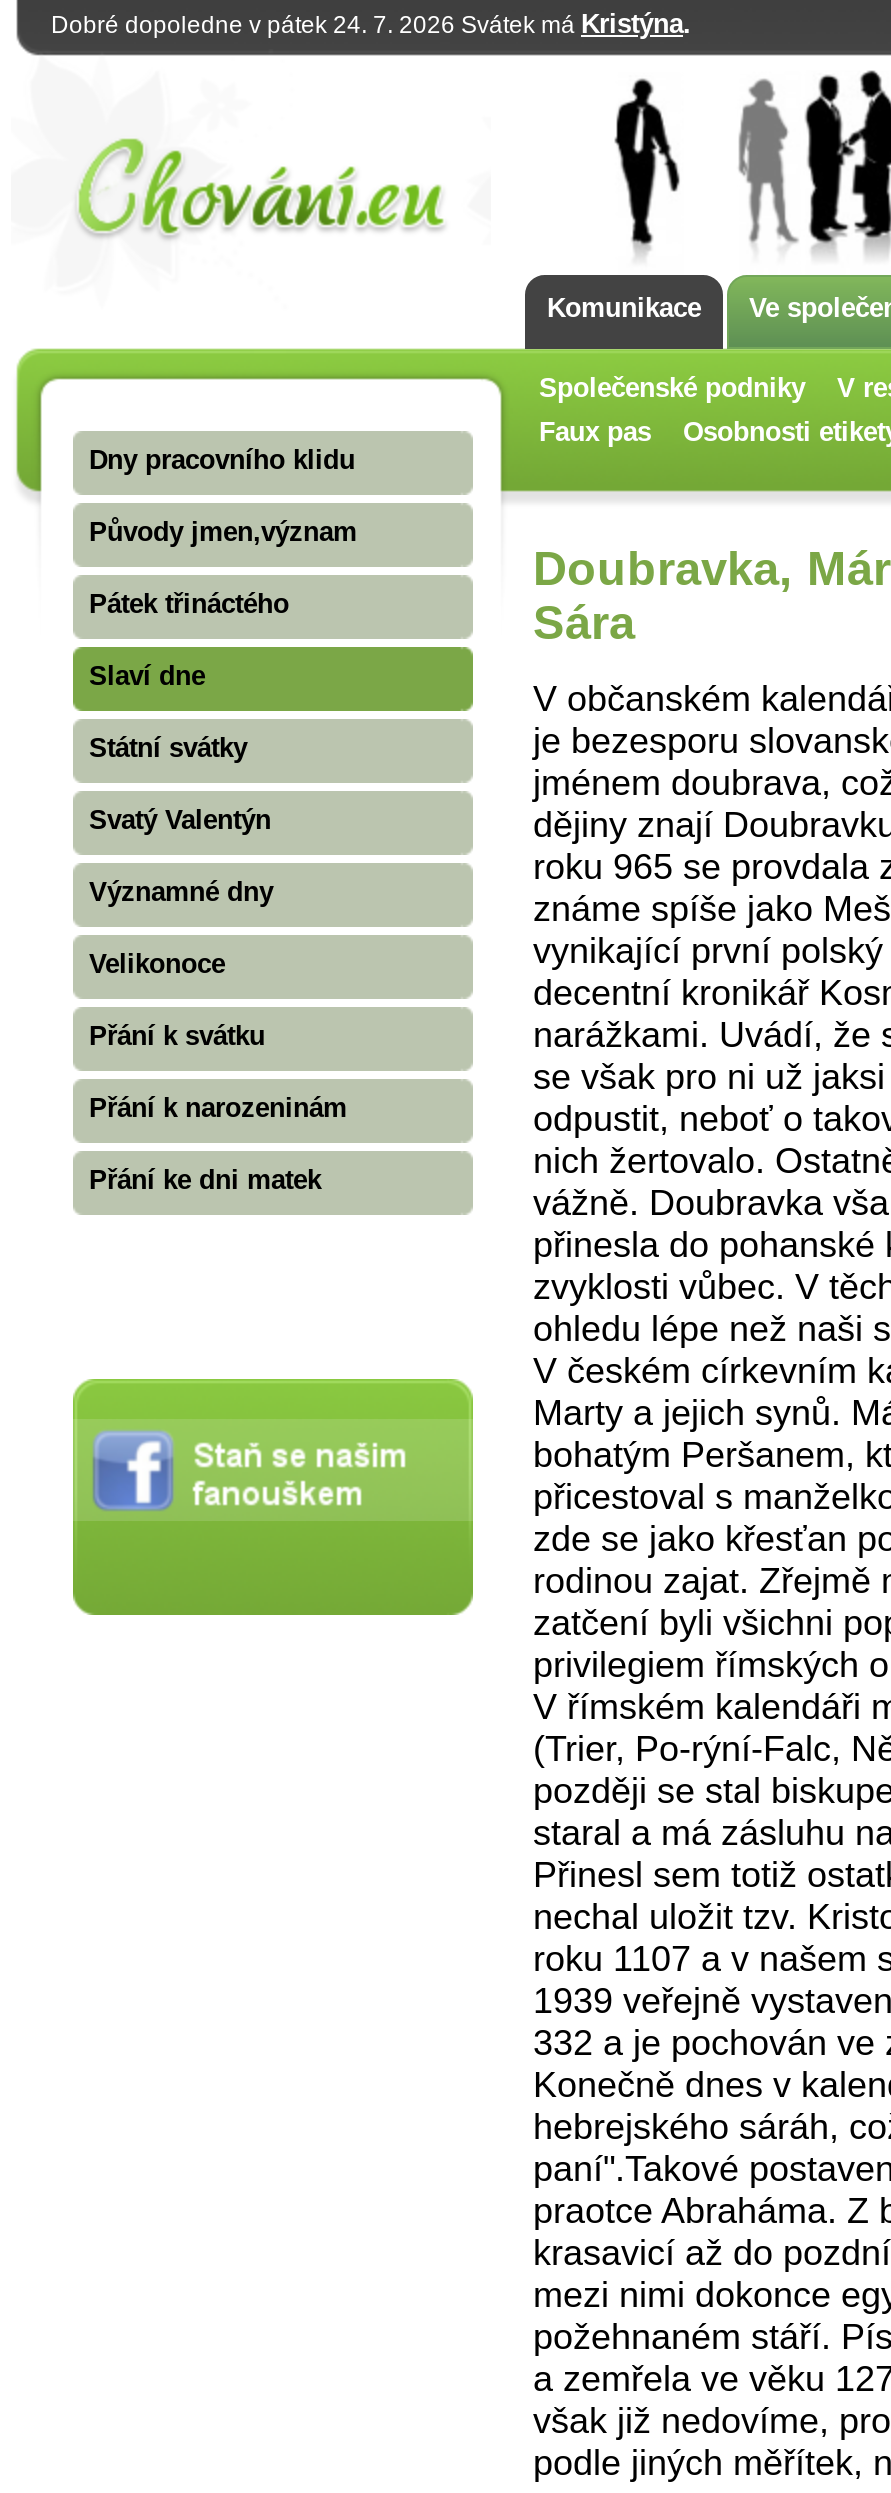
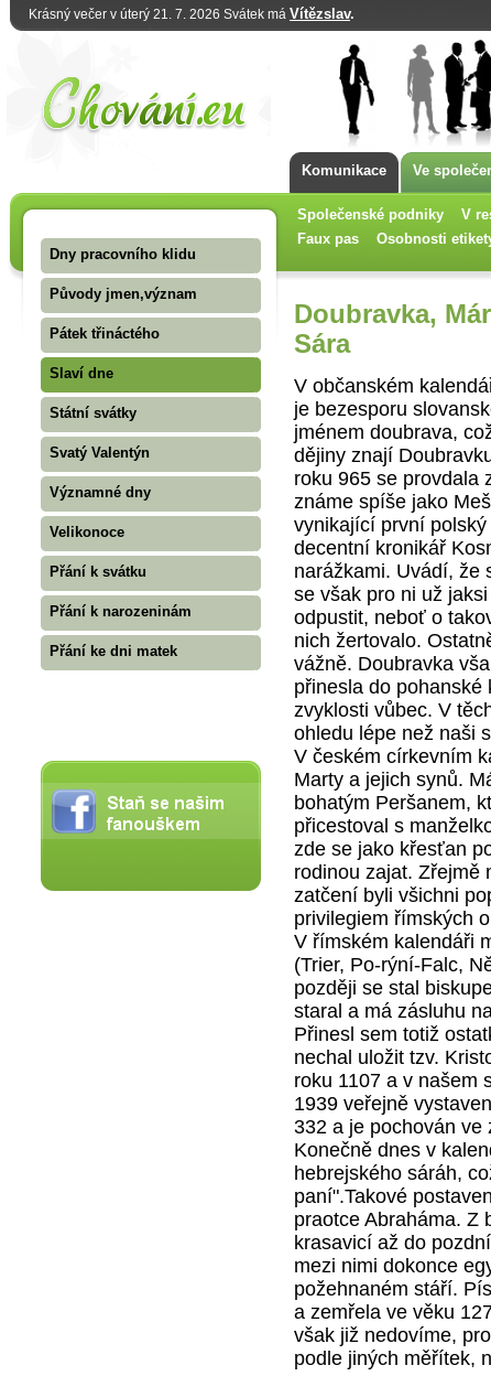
[51,9,691,39] Dobré dopoledne v pátek 24. 7. 2026 Svátek má Kristýna. -> [29,6,354,22] Krásný večer v úterý 21. 7. 2026 Svátek má Vítězslav.

